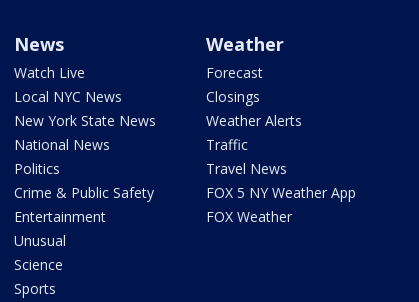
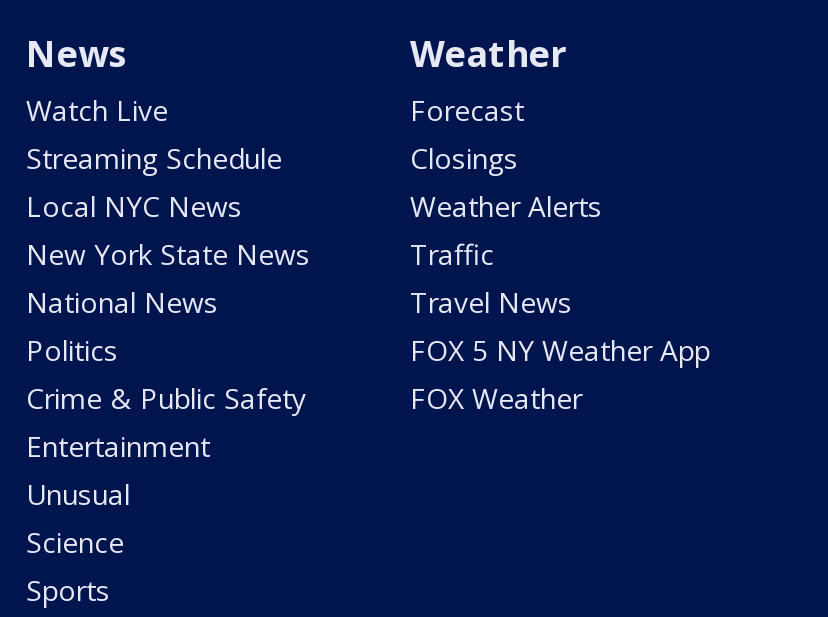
none -> [26,139,282,177] Streaming Schedule

